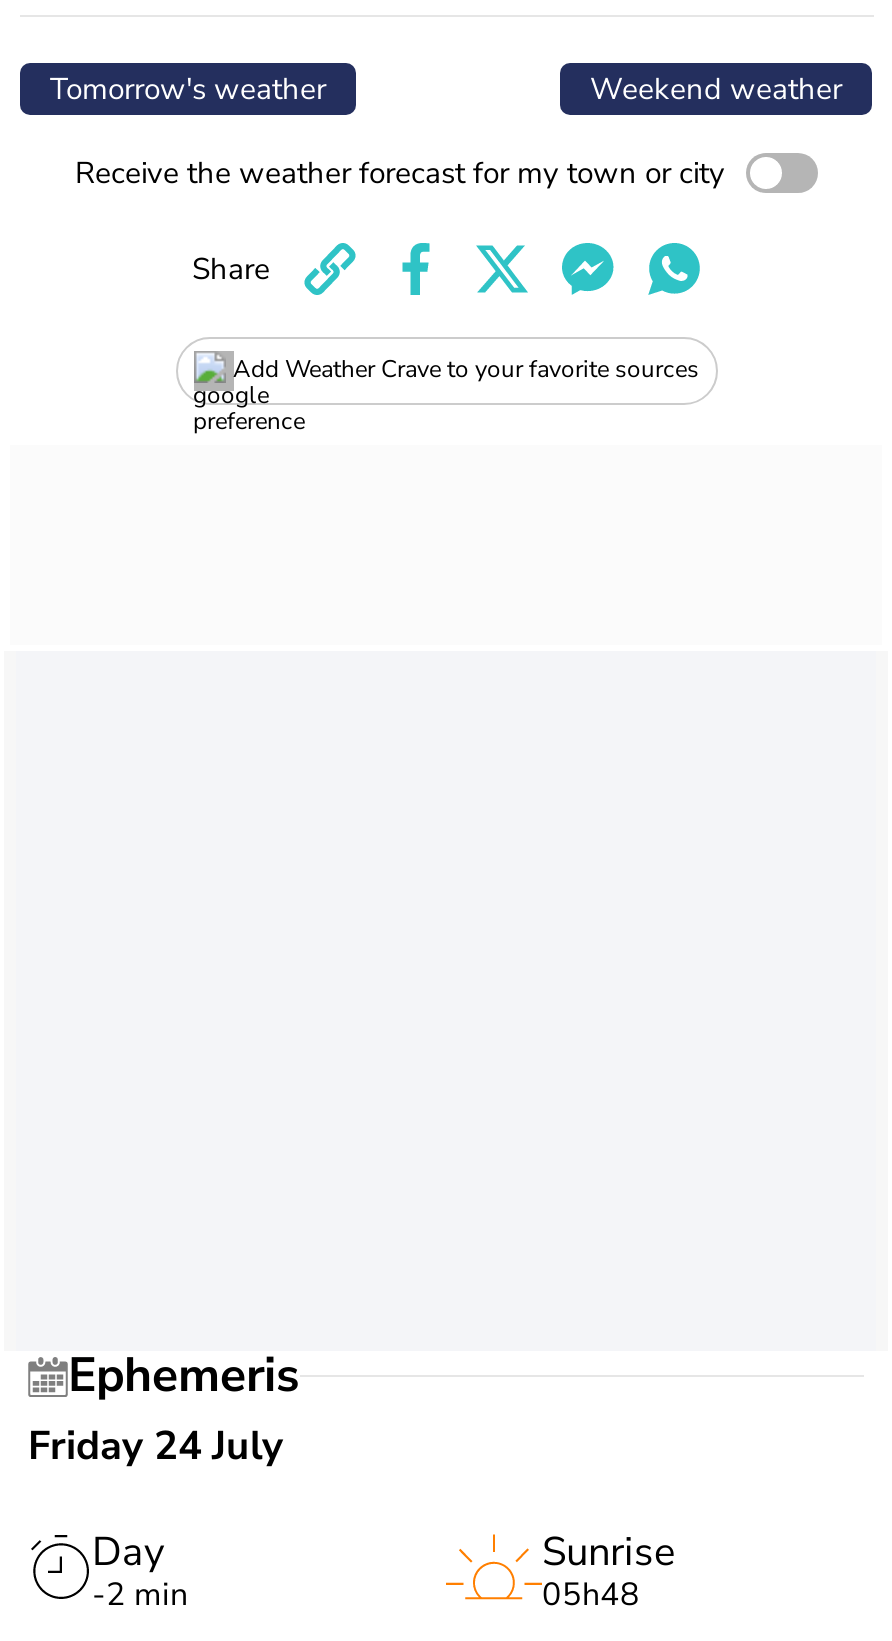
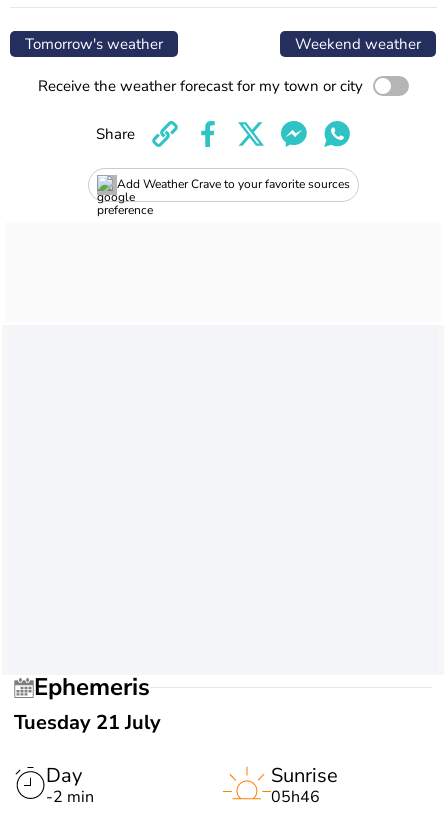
[28,1419,284,1473] Friday 24 July -> [14,709,161,736] Tuesday 21 July
[542,1573,640,1617] 05h48 -> [271,786,320,808] 05h46

